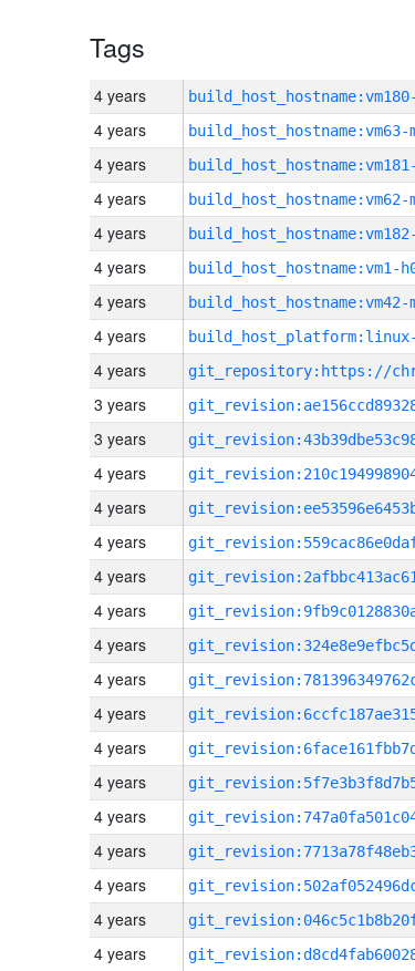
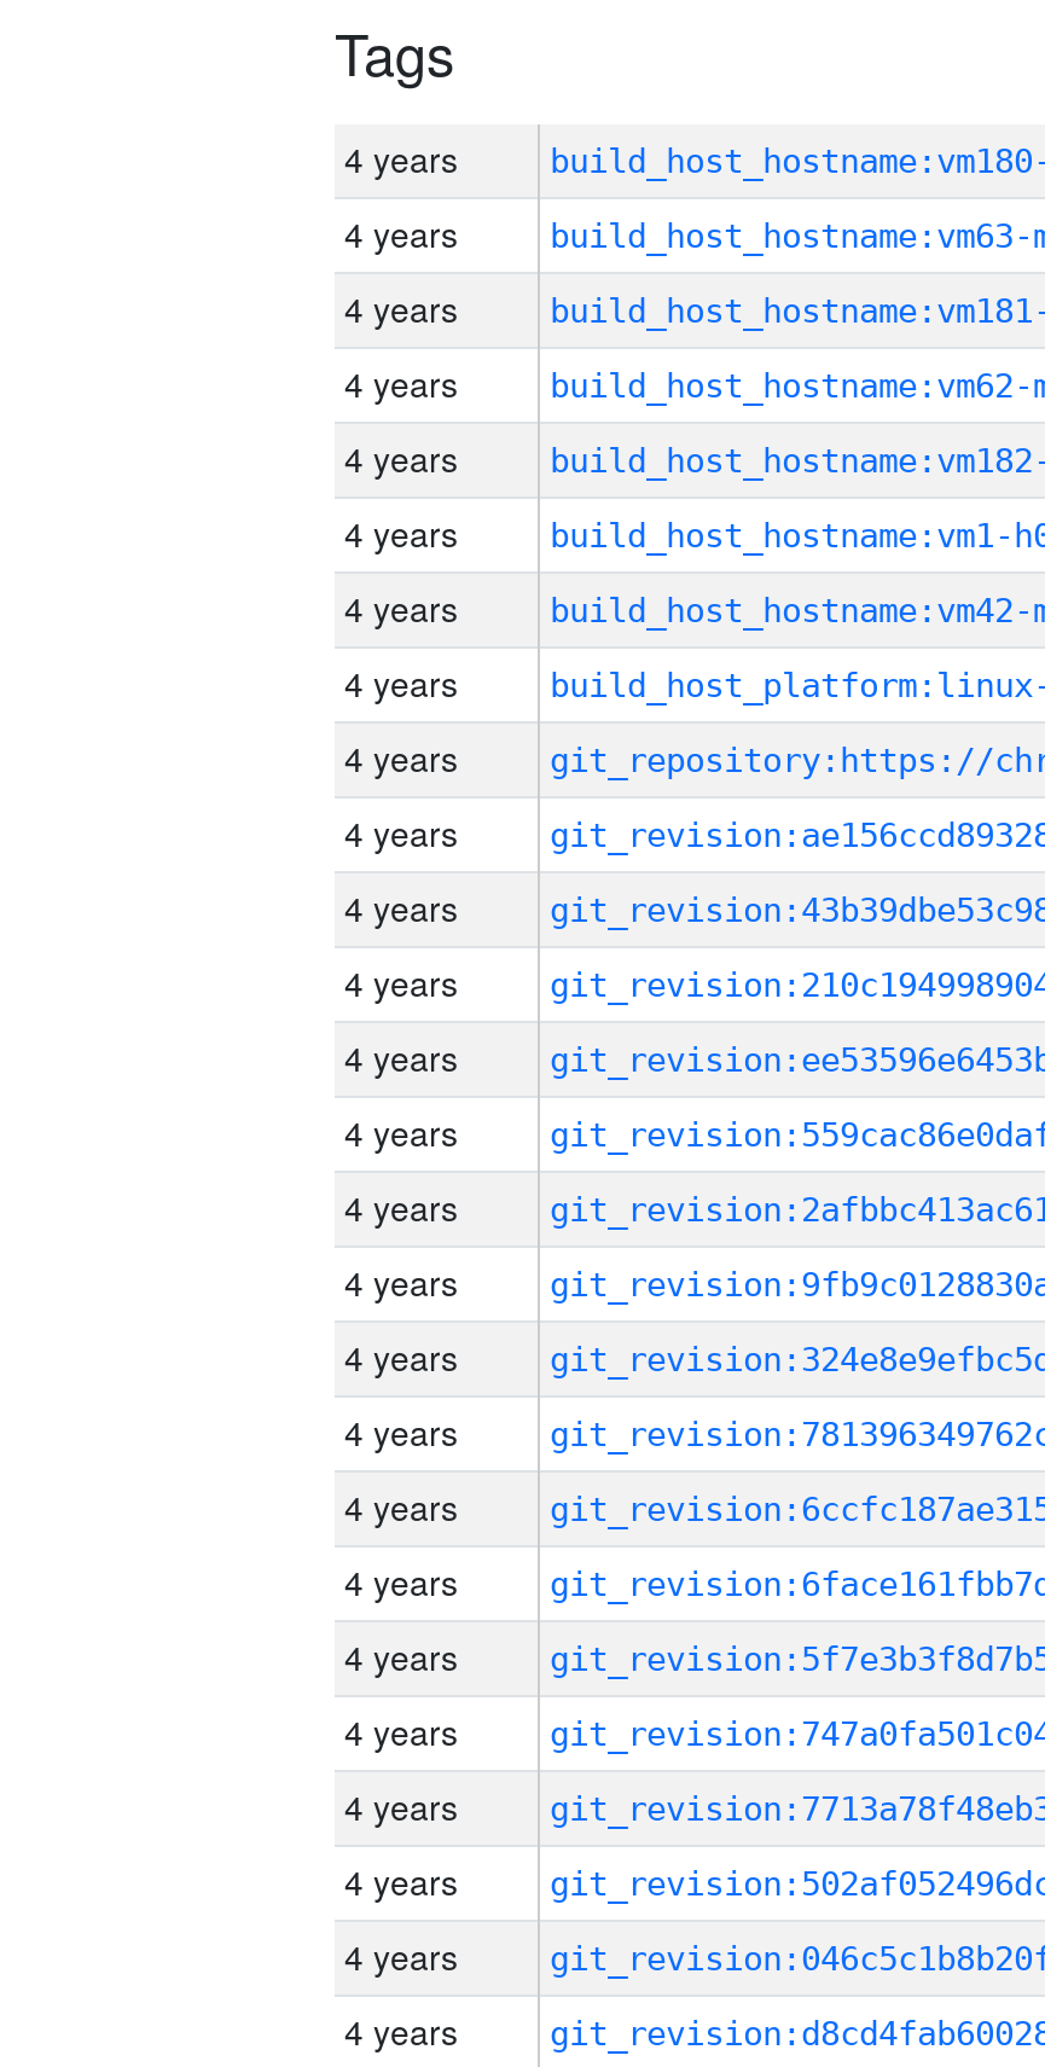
[94,393,146,415] 3 years -> [344,808,458,857] 4 years
[94,427,146,450] 3 years -> [344,883,458,931] 4 years

